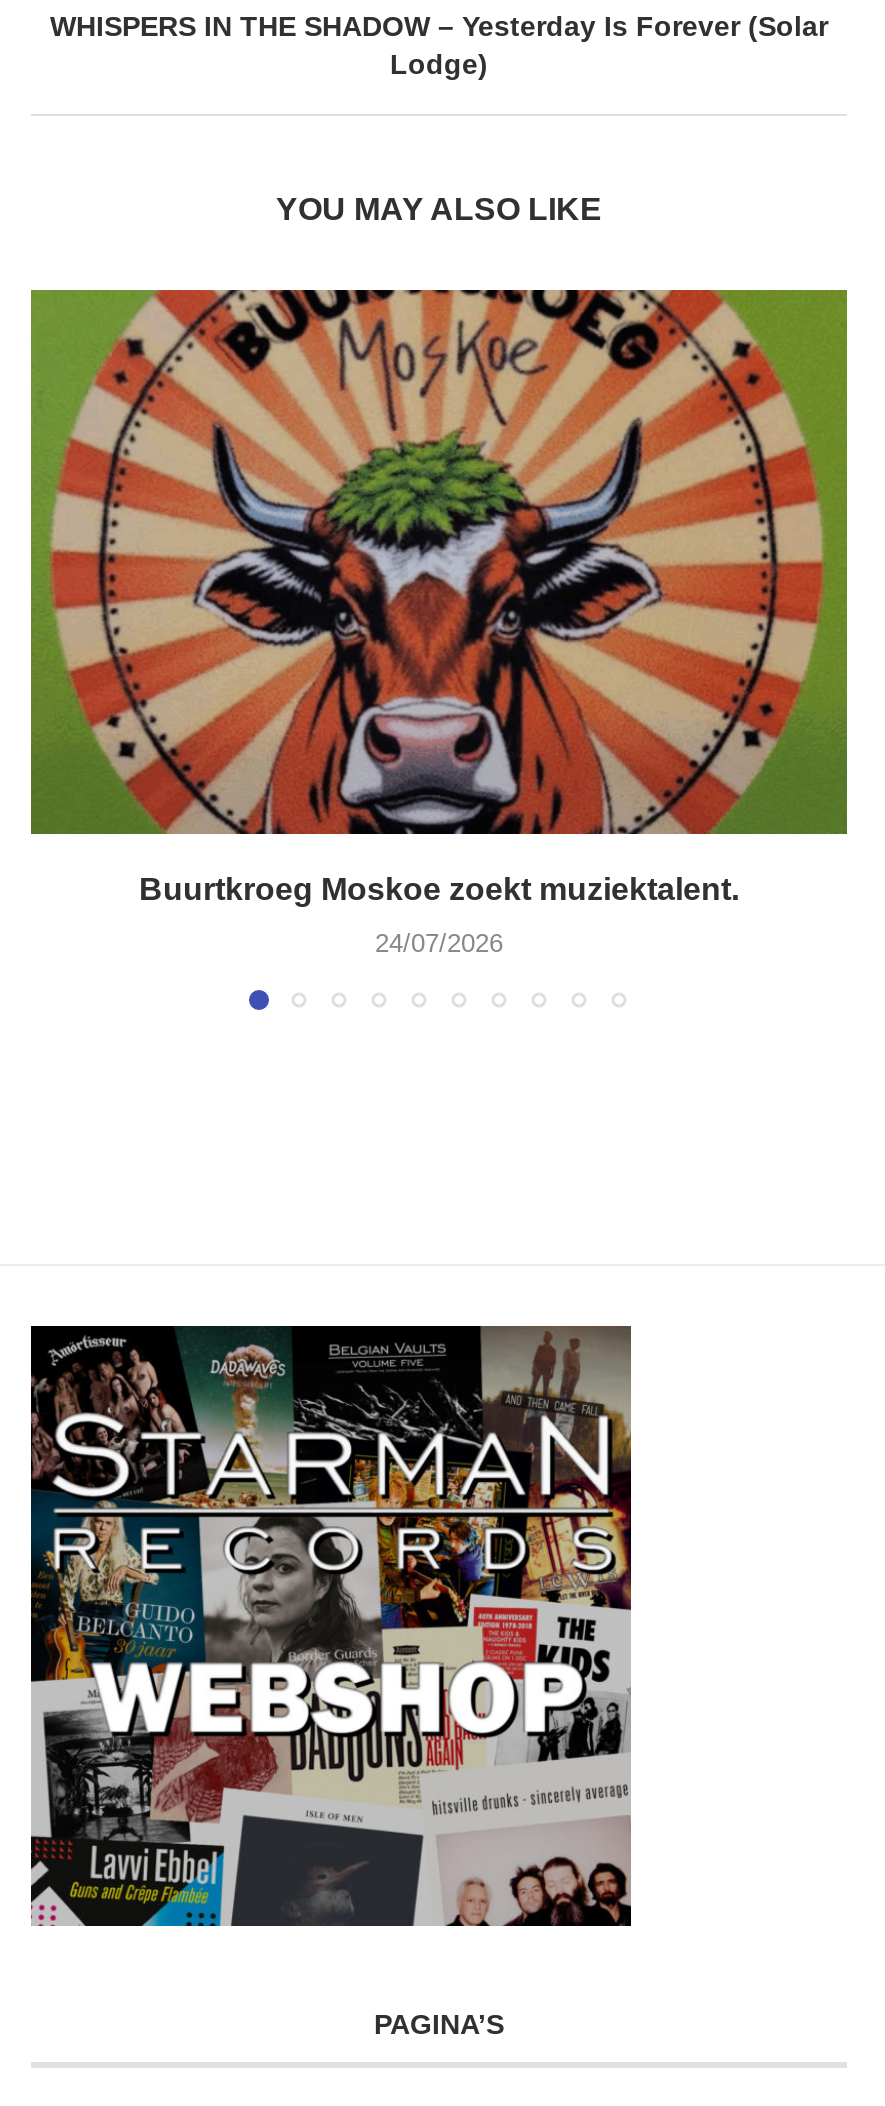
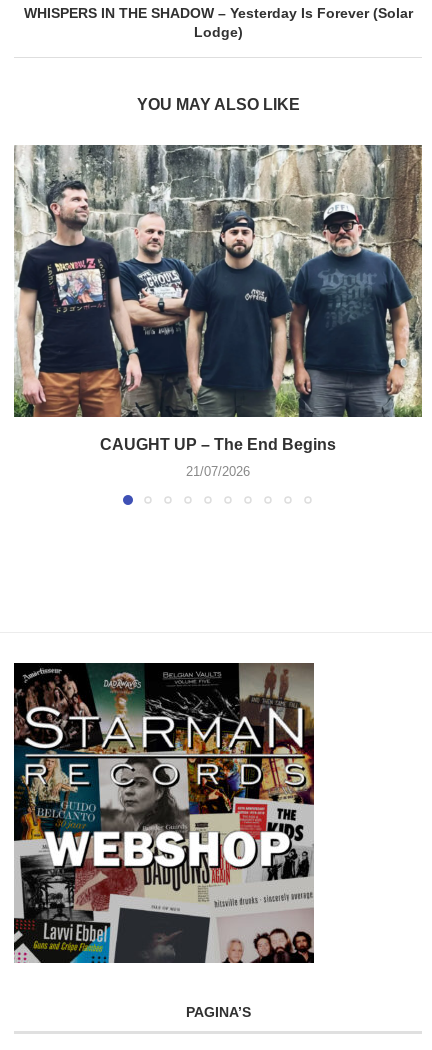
[29,288,847,906] [image] | Buurtkroeg Moskoe zoekt muziektalent. -> [14,144,422,453] [image] | CAUGHT UP – The End Begins
[375,928,503,958] 24/07/2026 -> [186,464,250,479] 21/07/2026

